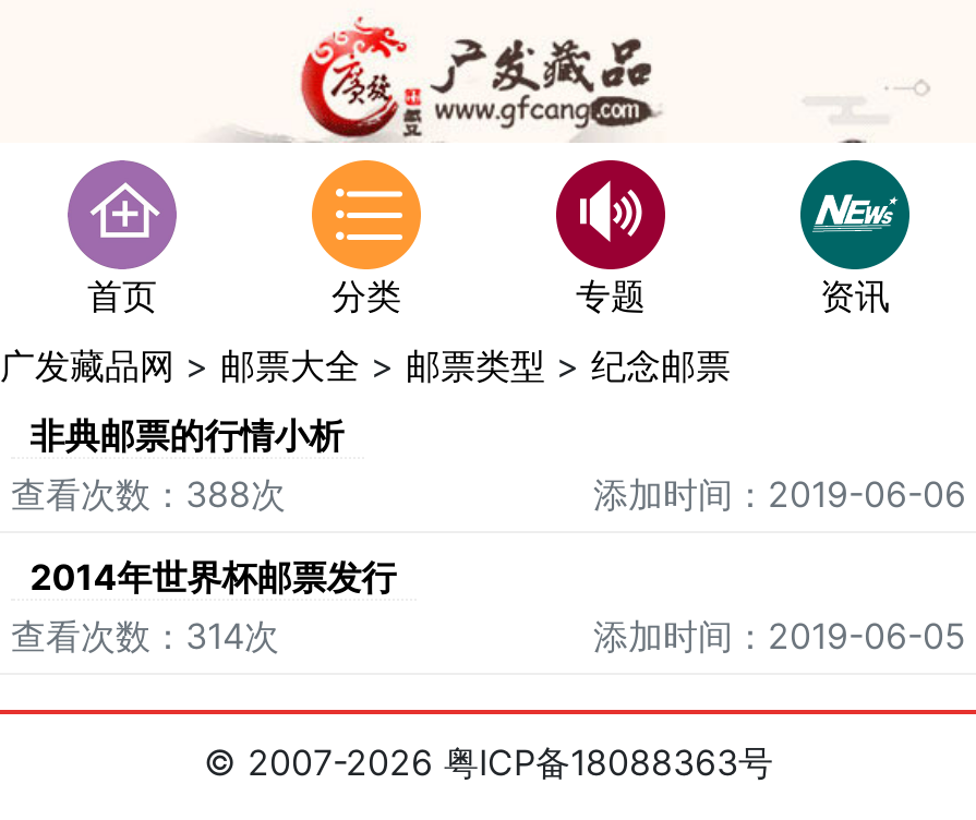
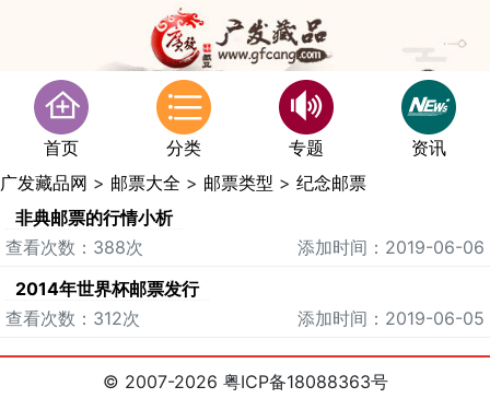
[11,615,279,658] 查看次数：314次 -> [5,308,140,330] 查看次数：312次

